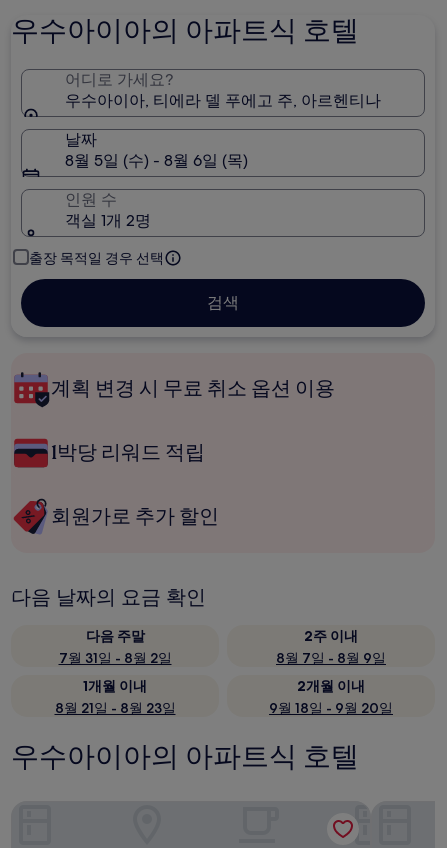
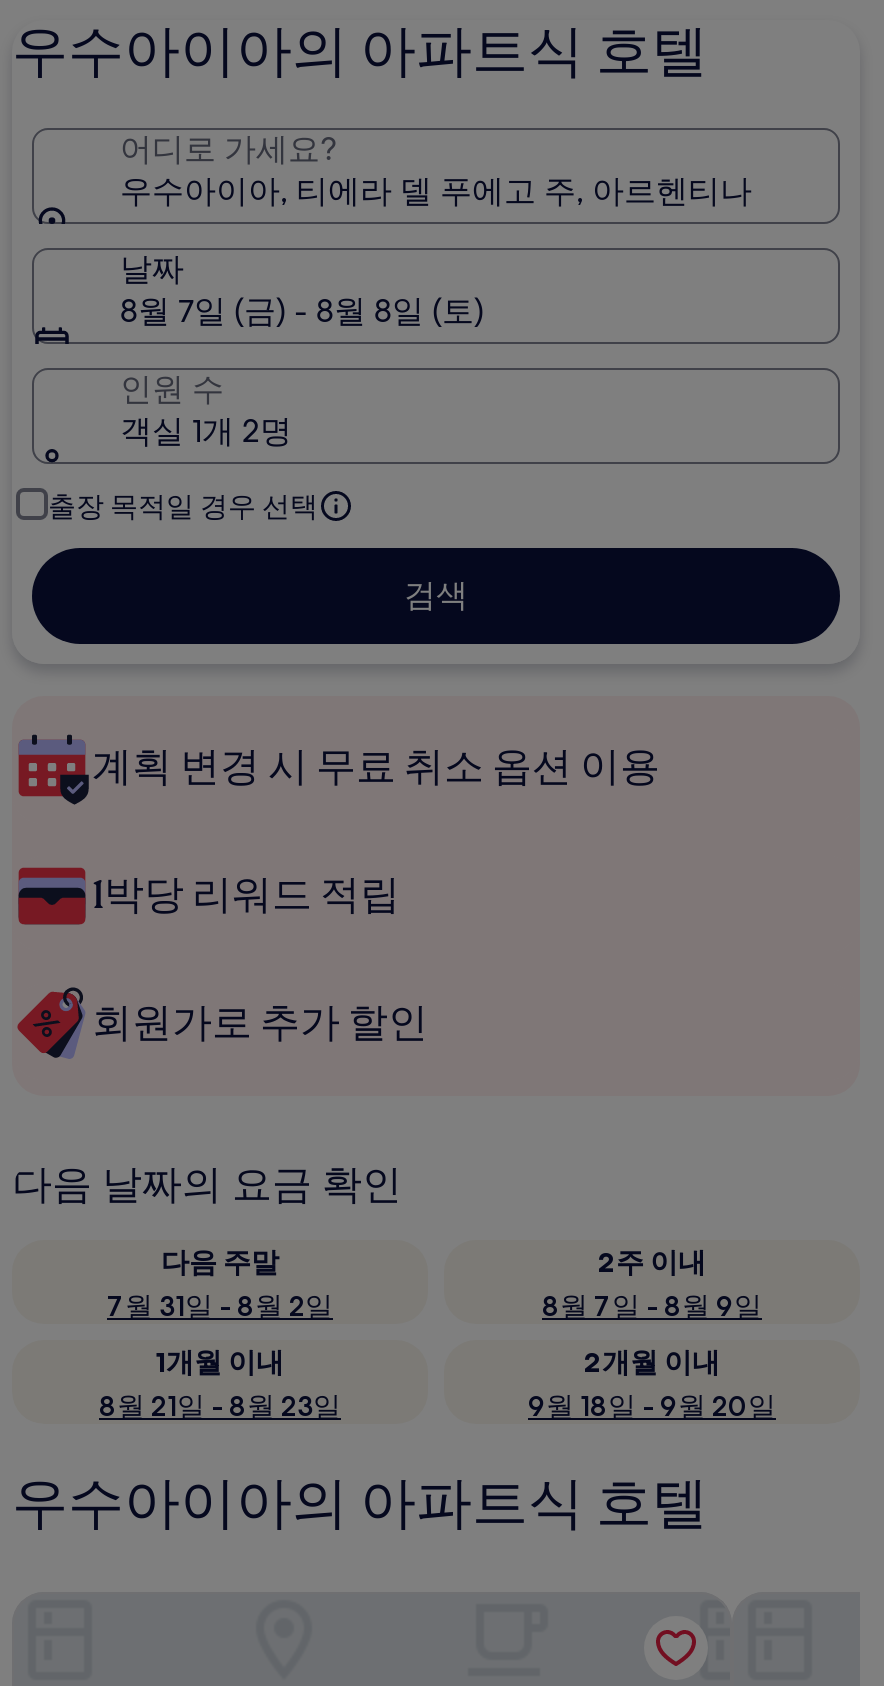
[65,150,248,171] 8월 5일 (수) - 8월 6일 (목) -> [120,290,484,332] 8월 7일 (금) - 8월 8일 (토)

